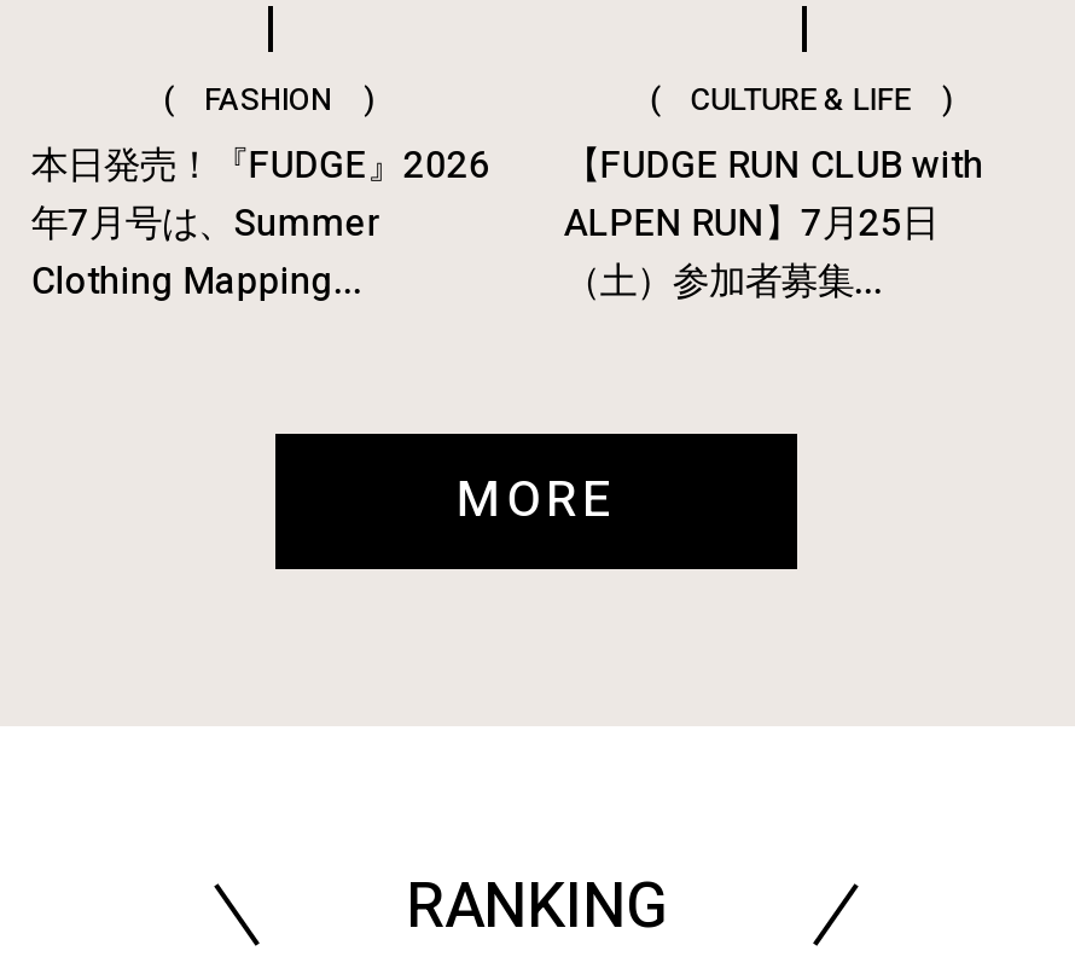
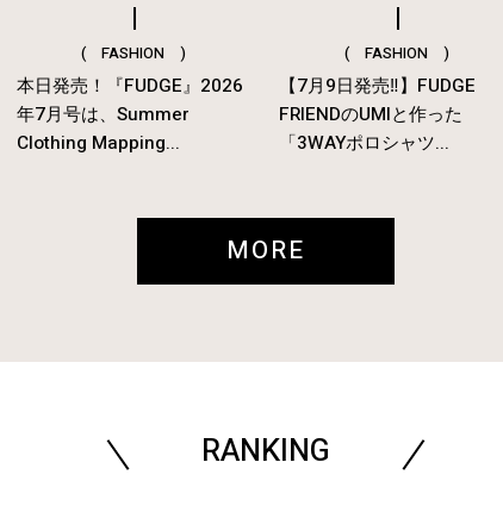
[564,78,984,309] ( CULTURE & LIFE ) | 【FUDGE RUN CLUB with | ALPEN RUN】7月25日 | （土）参加者募集... -> [279,43,476,156] ( FASHION ) | 【7月9日発売‼︎】FUDGE | FRIENDのUMIと作った | 「3WAYポロシャツ...

